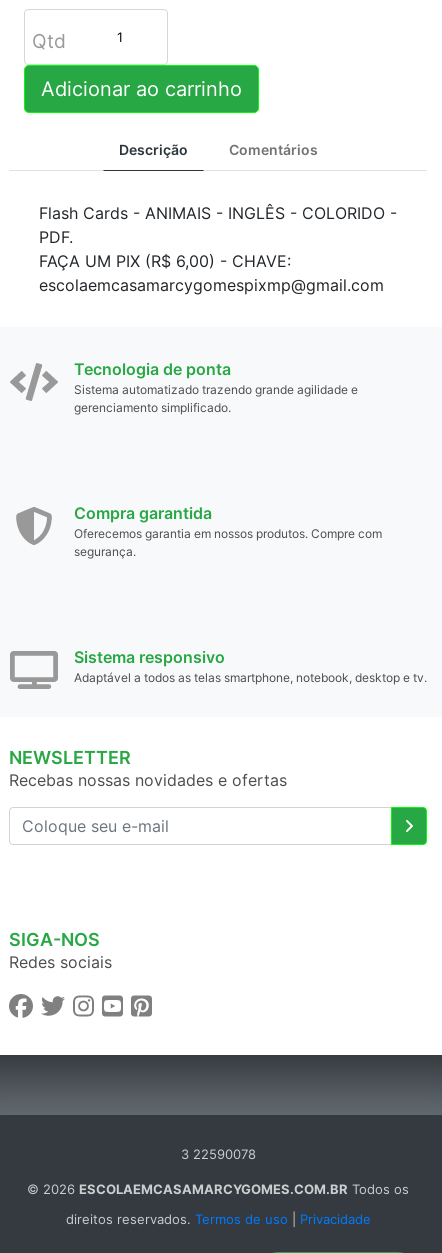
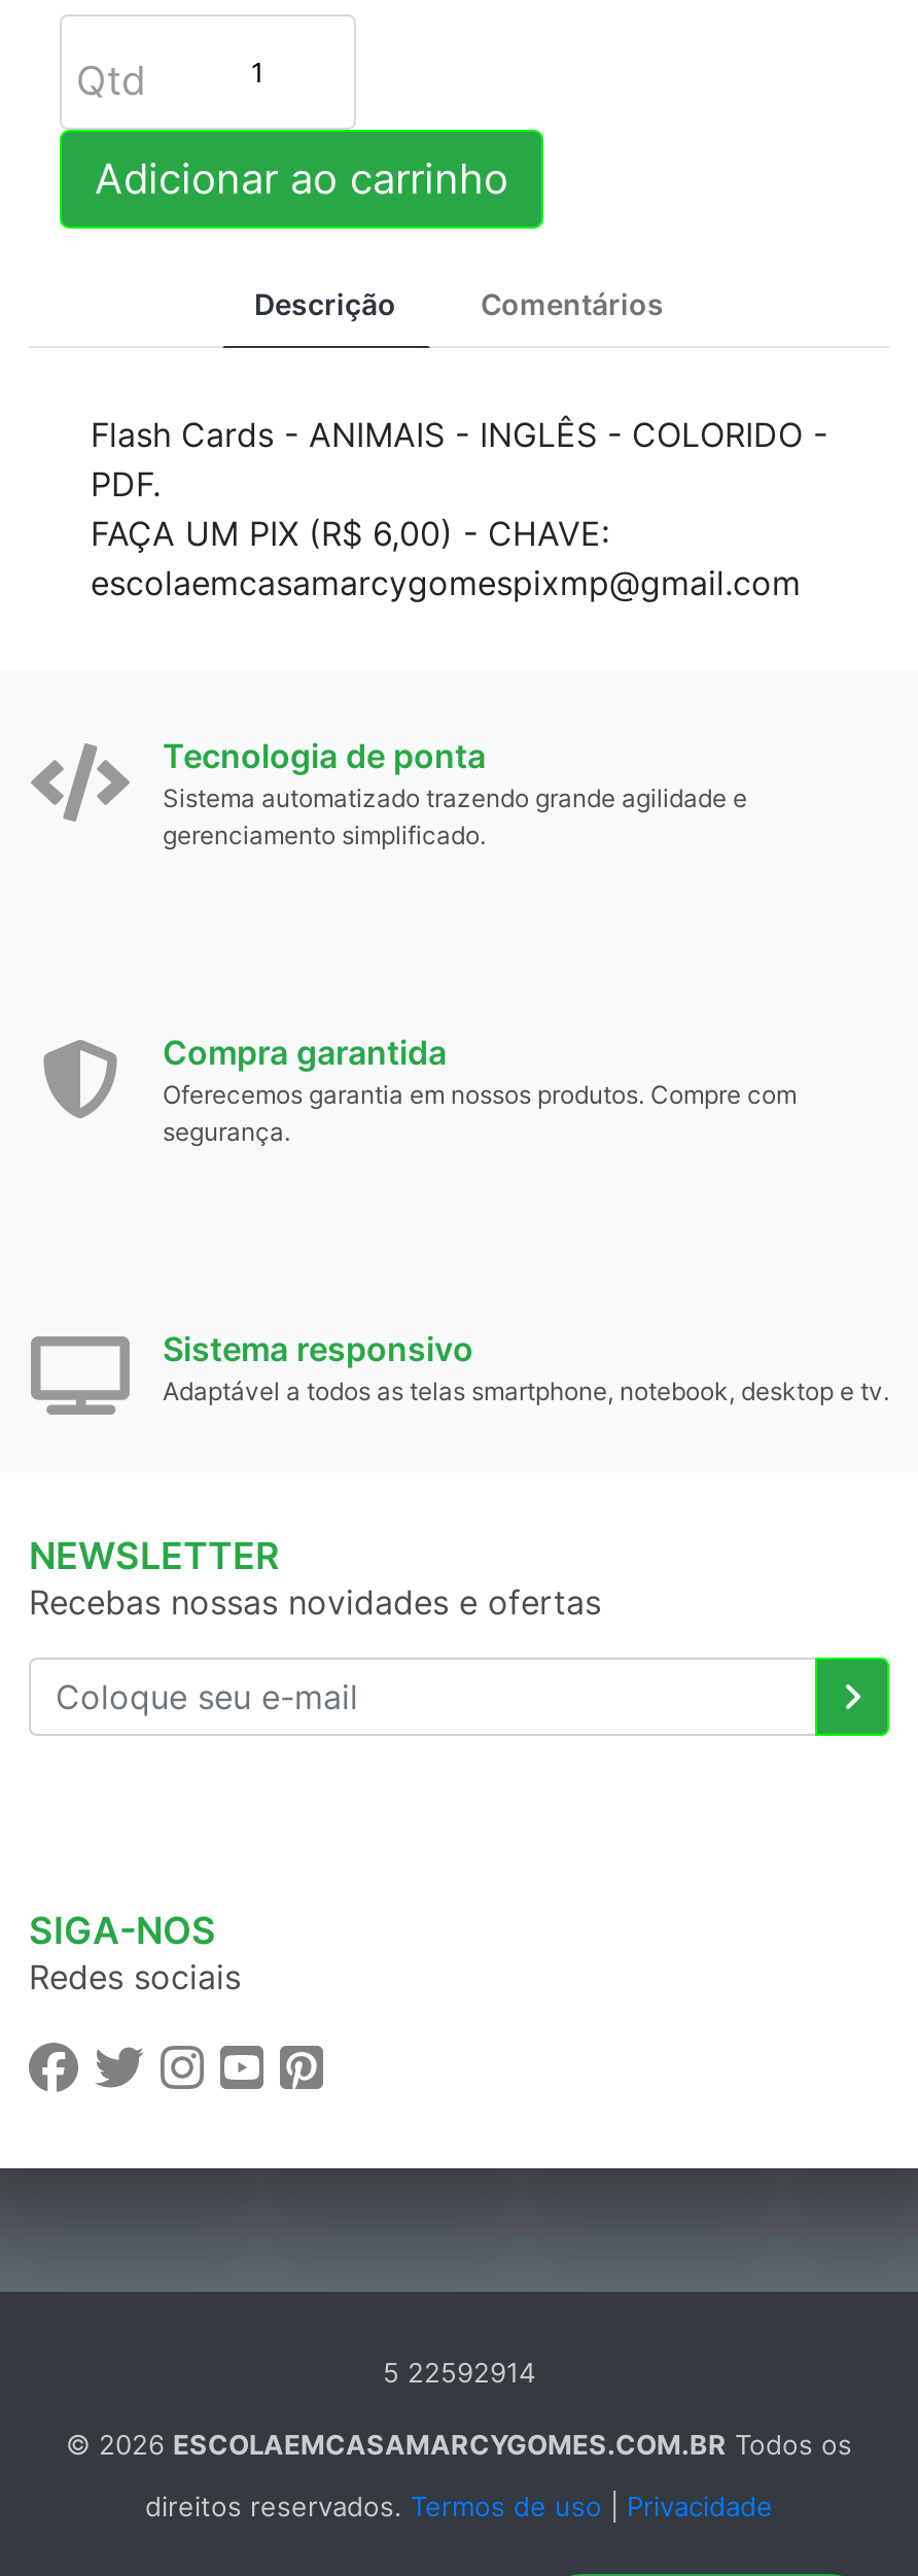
[180,1146,255,1162] 3 22590078 -> [383,2356,535,2389] 5 22592914

